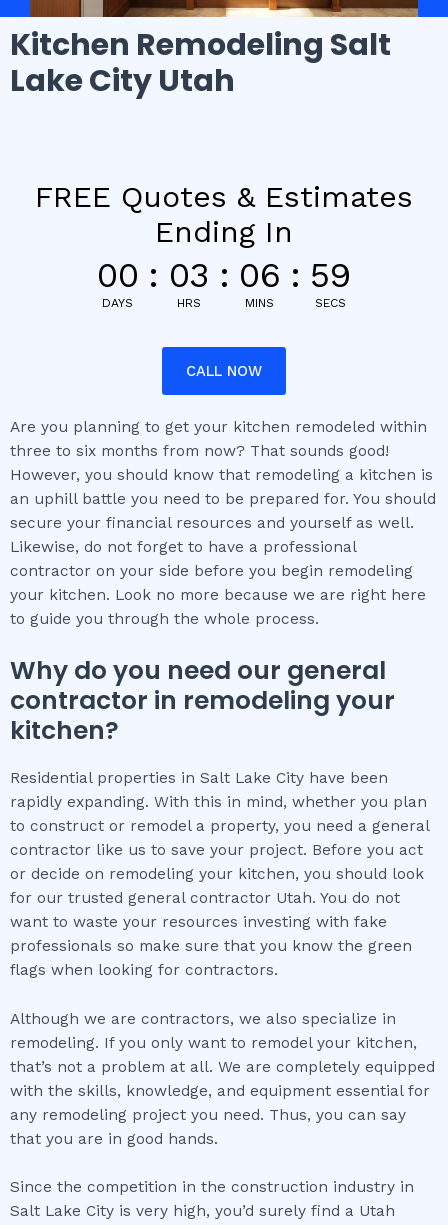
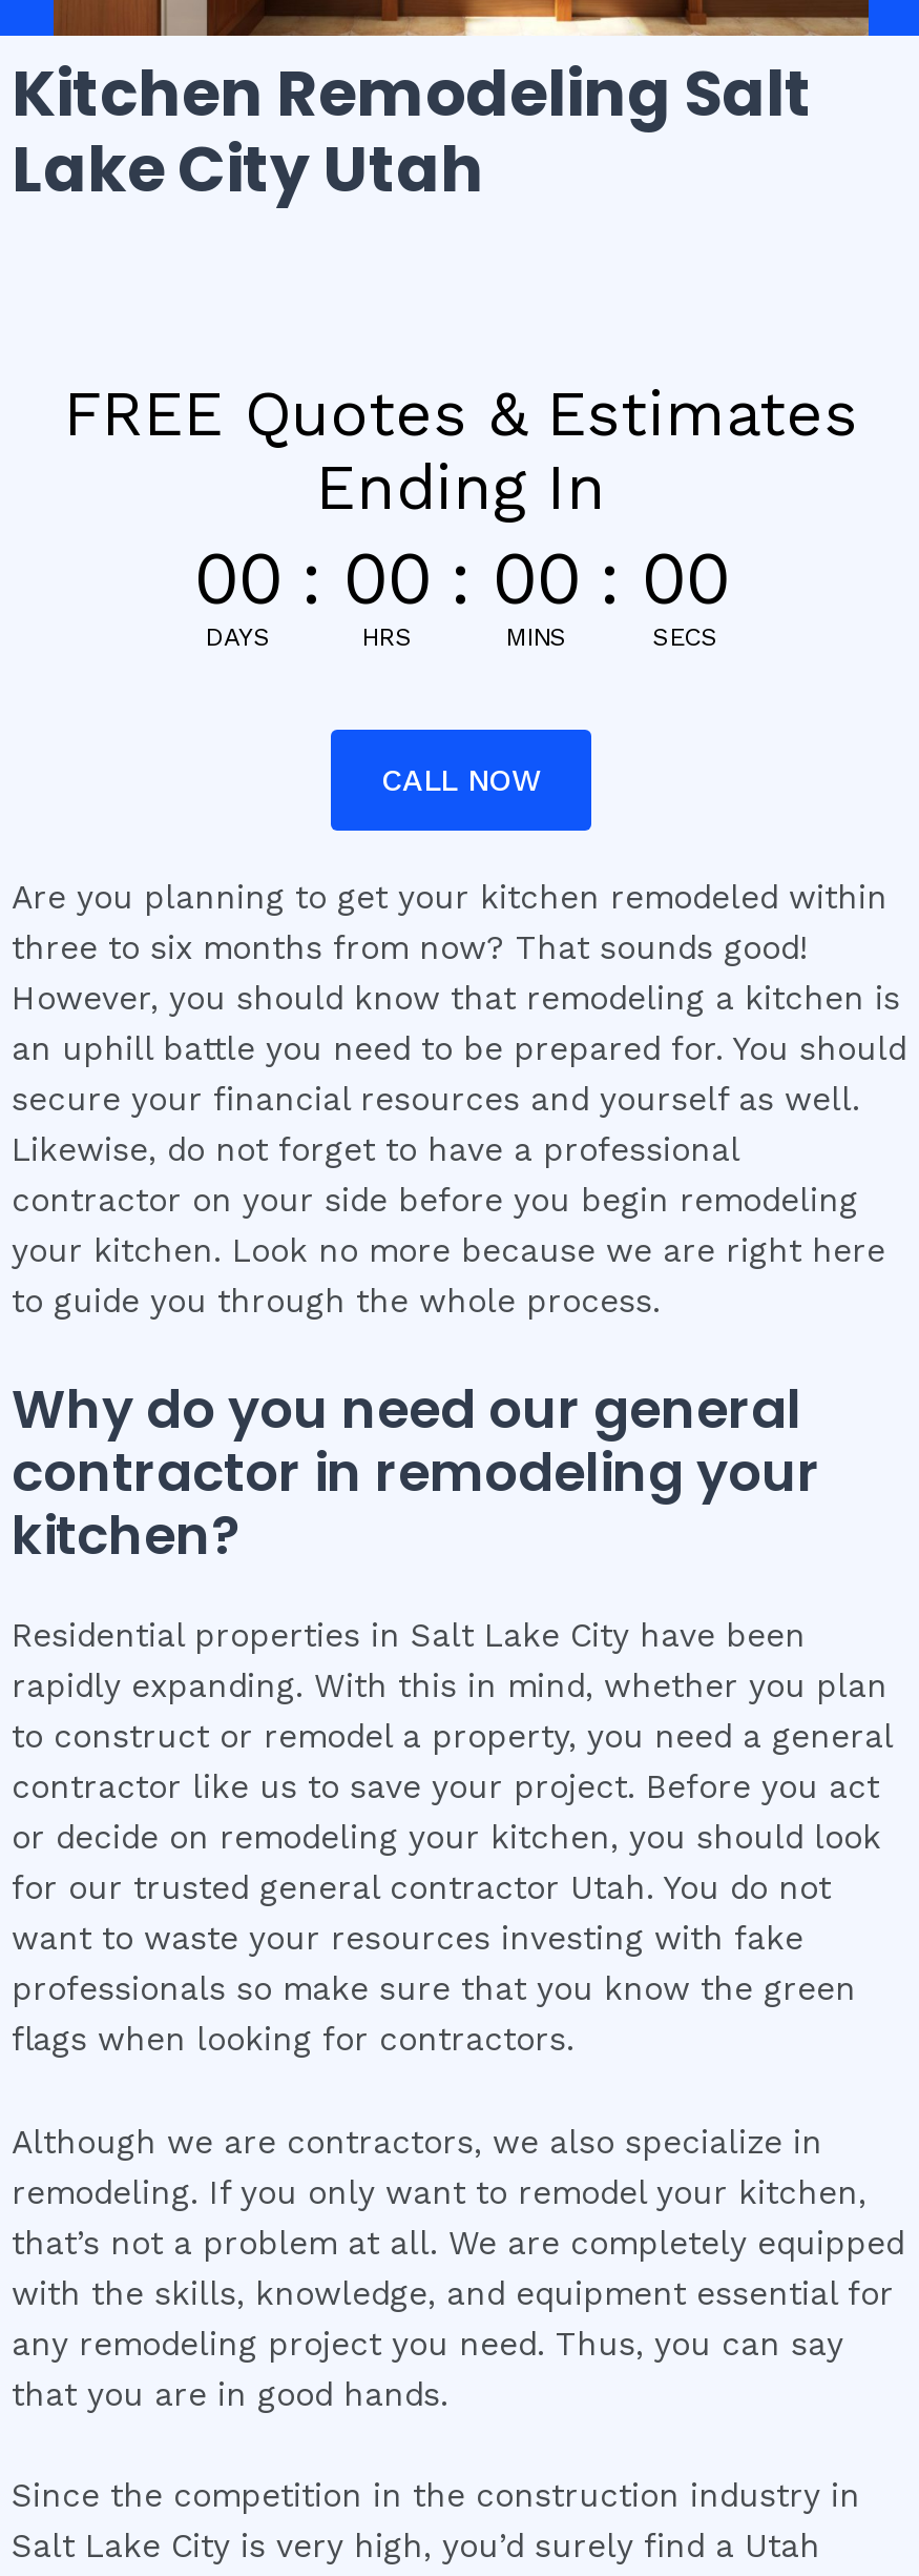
[147,254,208,296] : 03 -> [300,534,431,622] : 00
[218,254,280,296] : 06 -> [450,534,580,622] : 00
[289,254,351,296] : 59 -> [599,534,729,622] : 00

